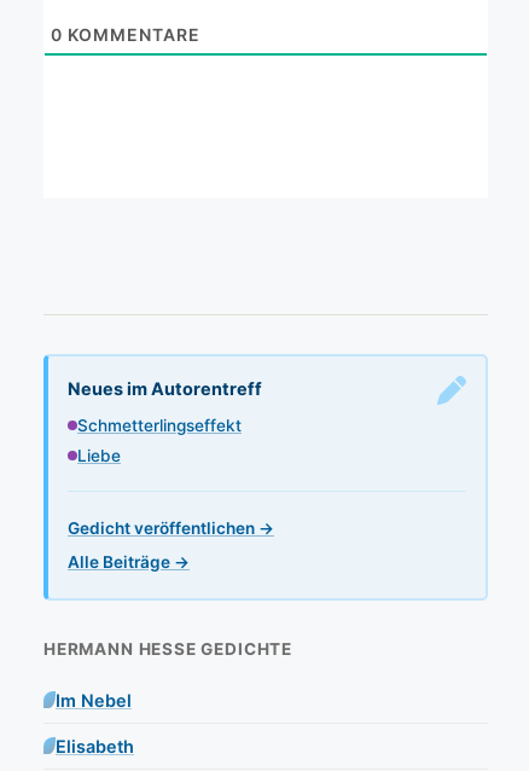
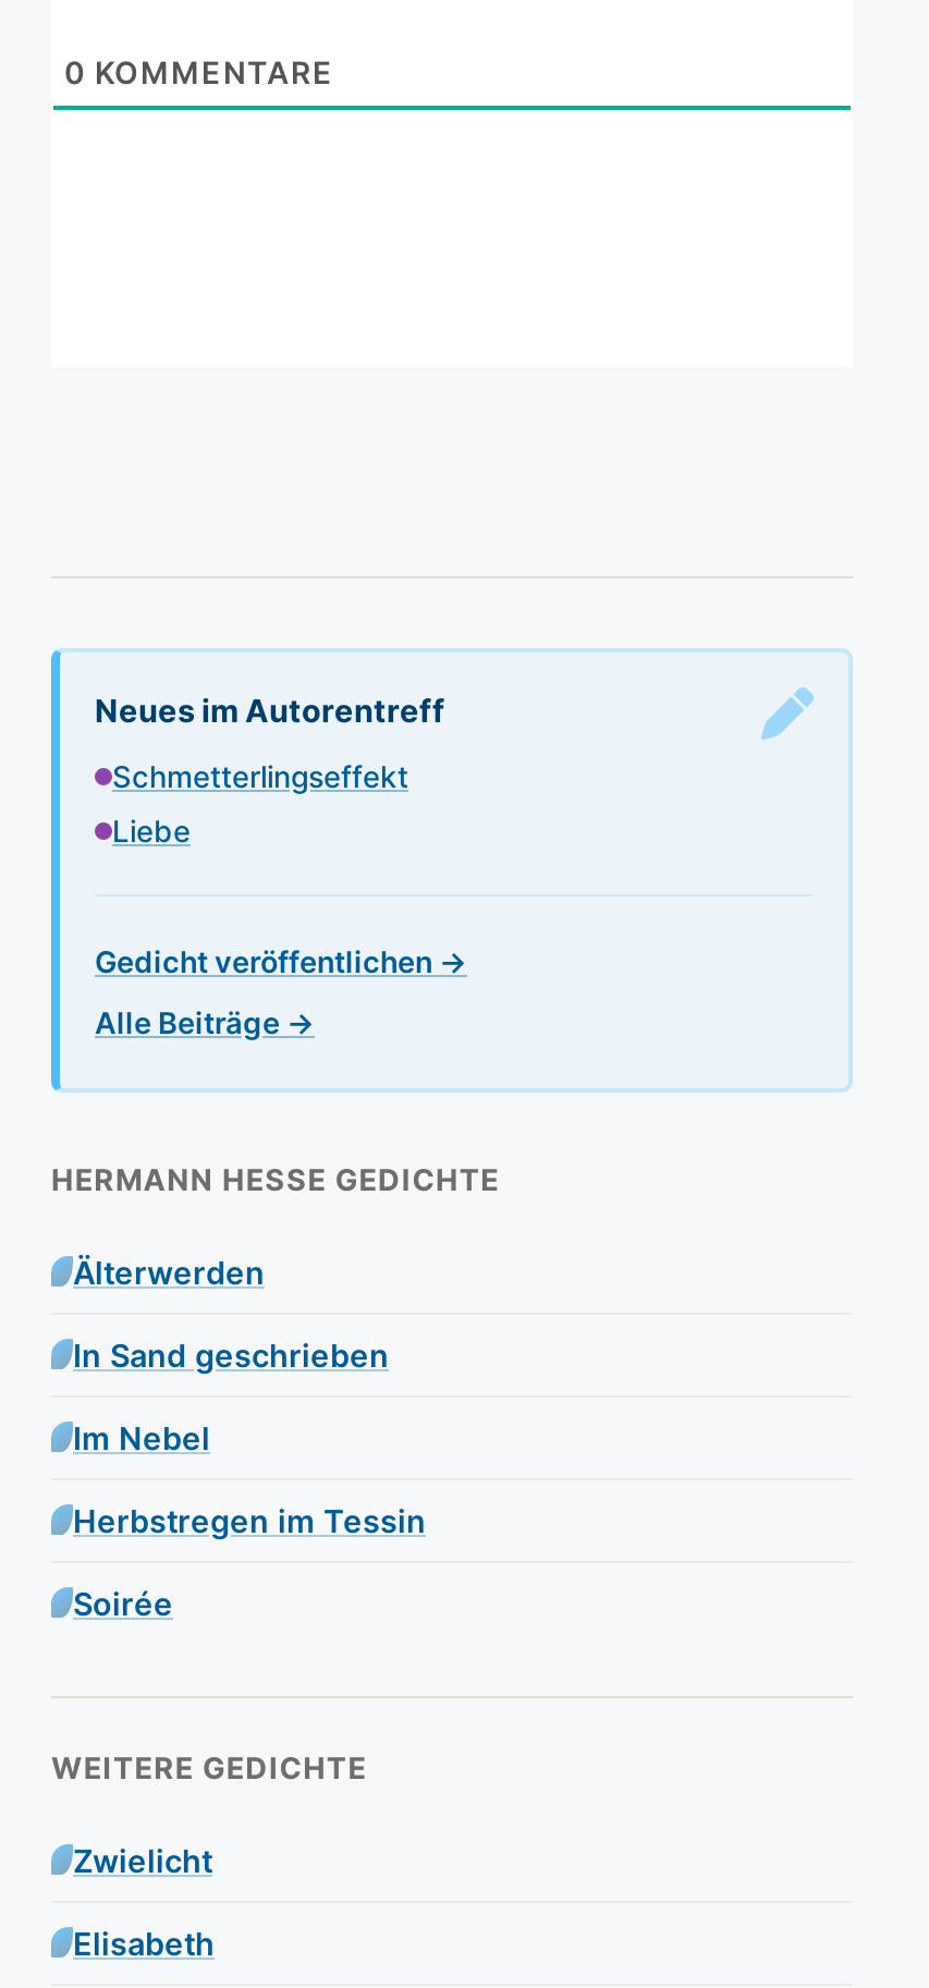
none -> [73,1253,389,1373] Älterwerden | In Sand geschrieben
none -> [51,1750,367,1878] WEITERE GEDICHTE | Zwielicht
none -> [73,1502,426,1621] Herbstregen im Tessin | Soirée

